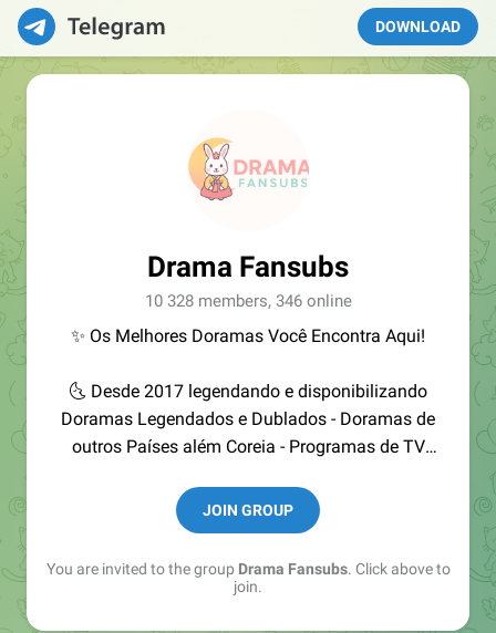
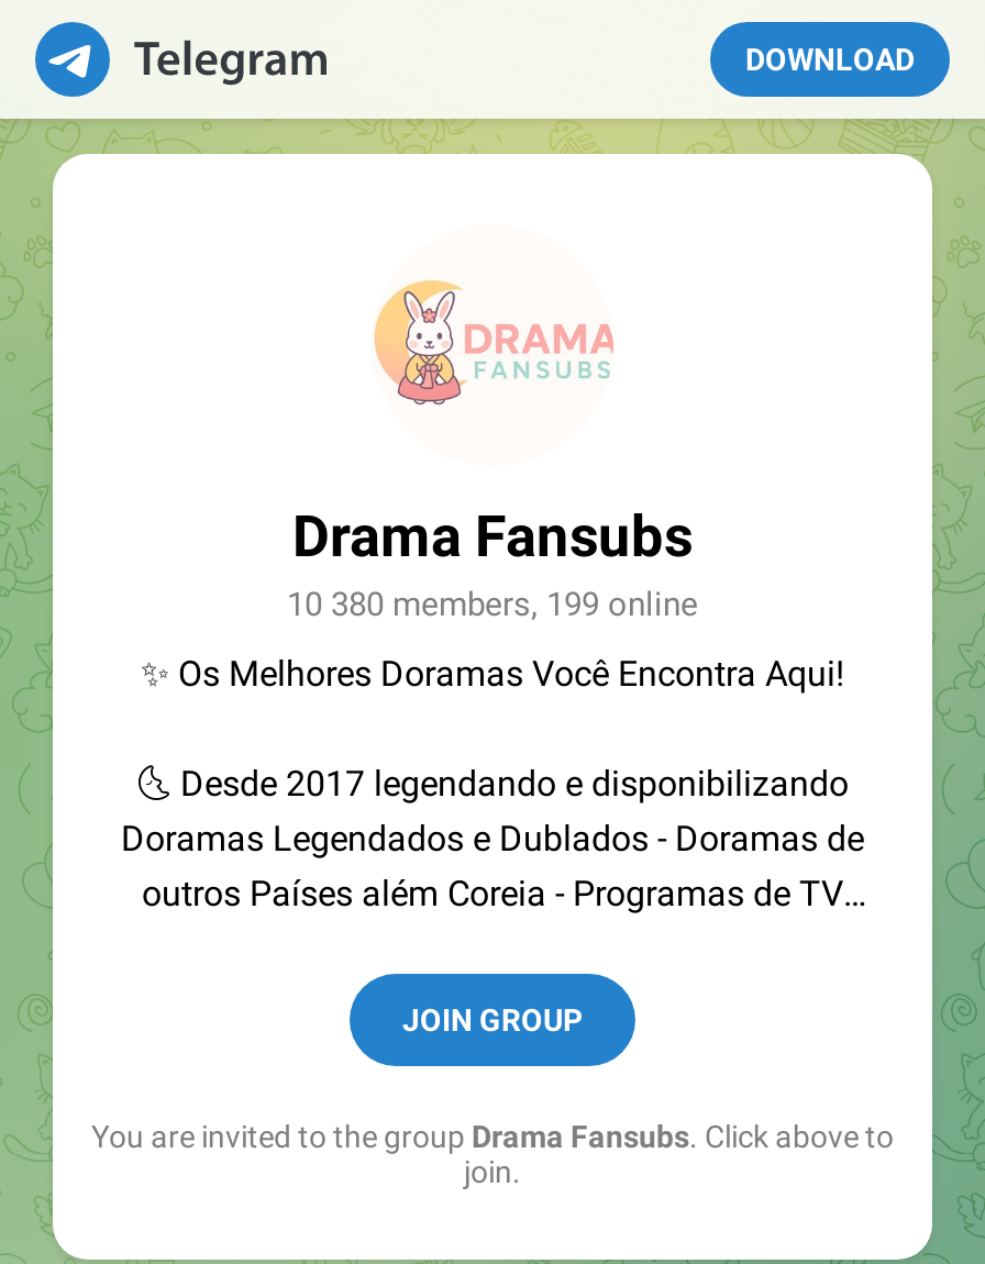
[144,291,352,311] 10 328 members, 346 online -> [287,585,698,624] 10 380 members, 199 online

